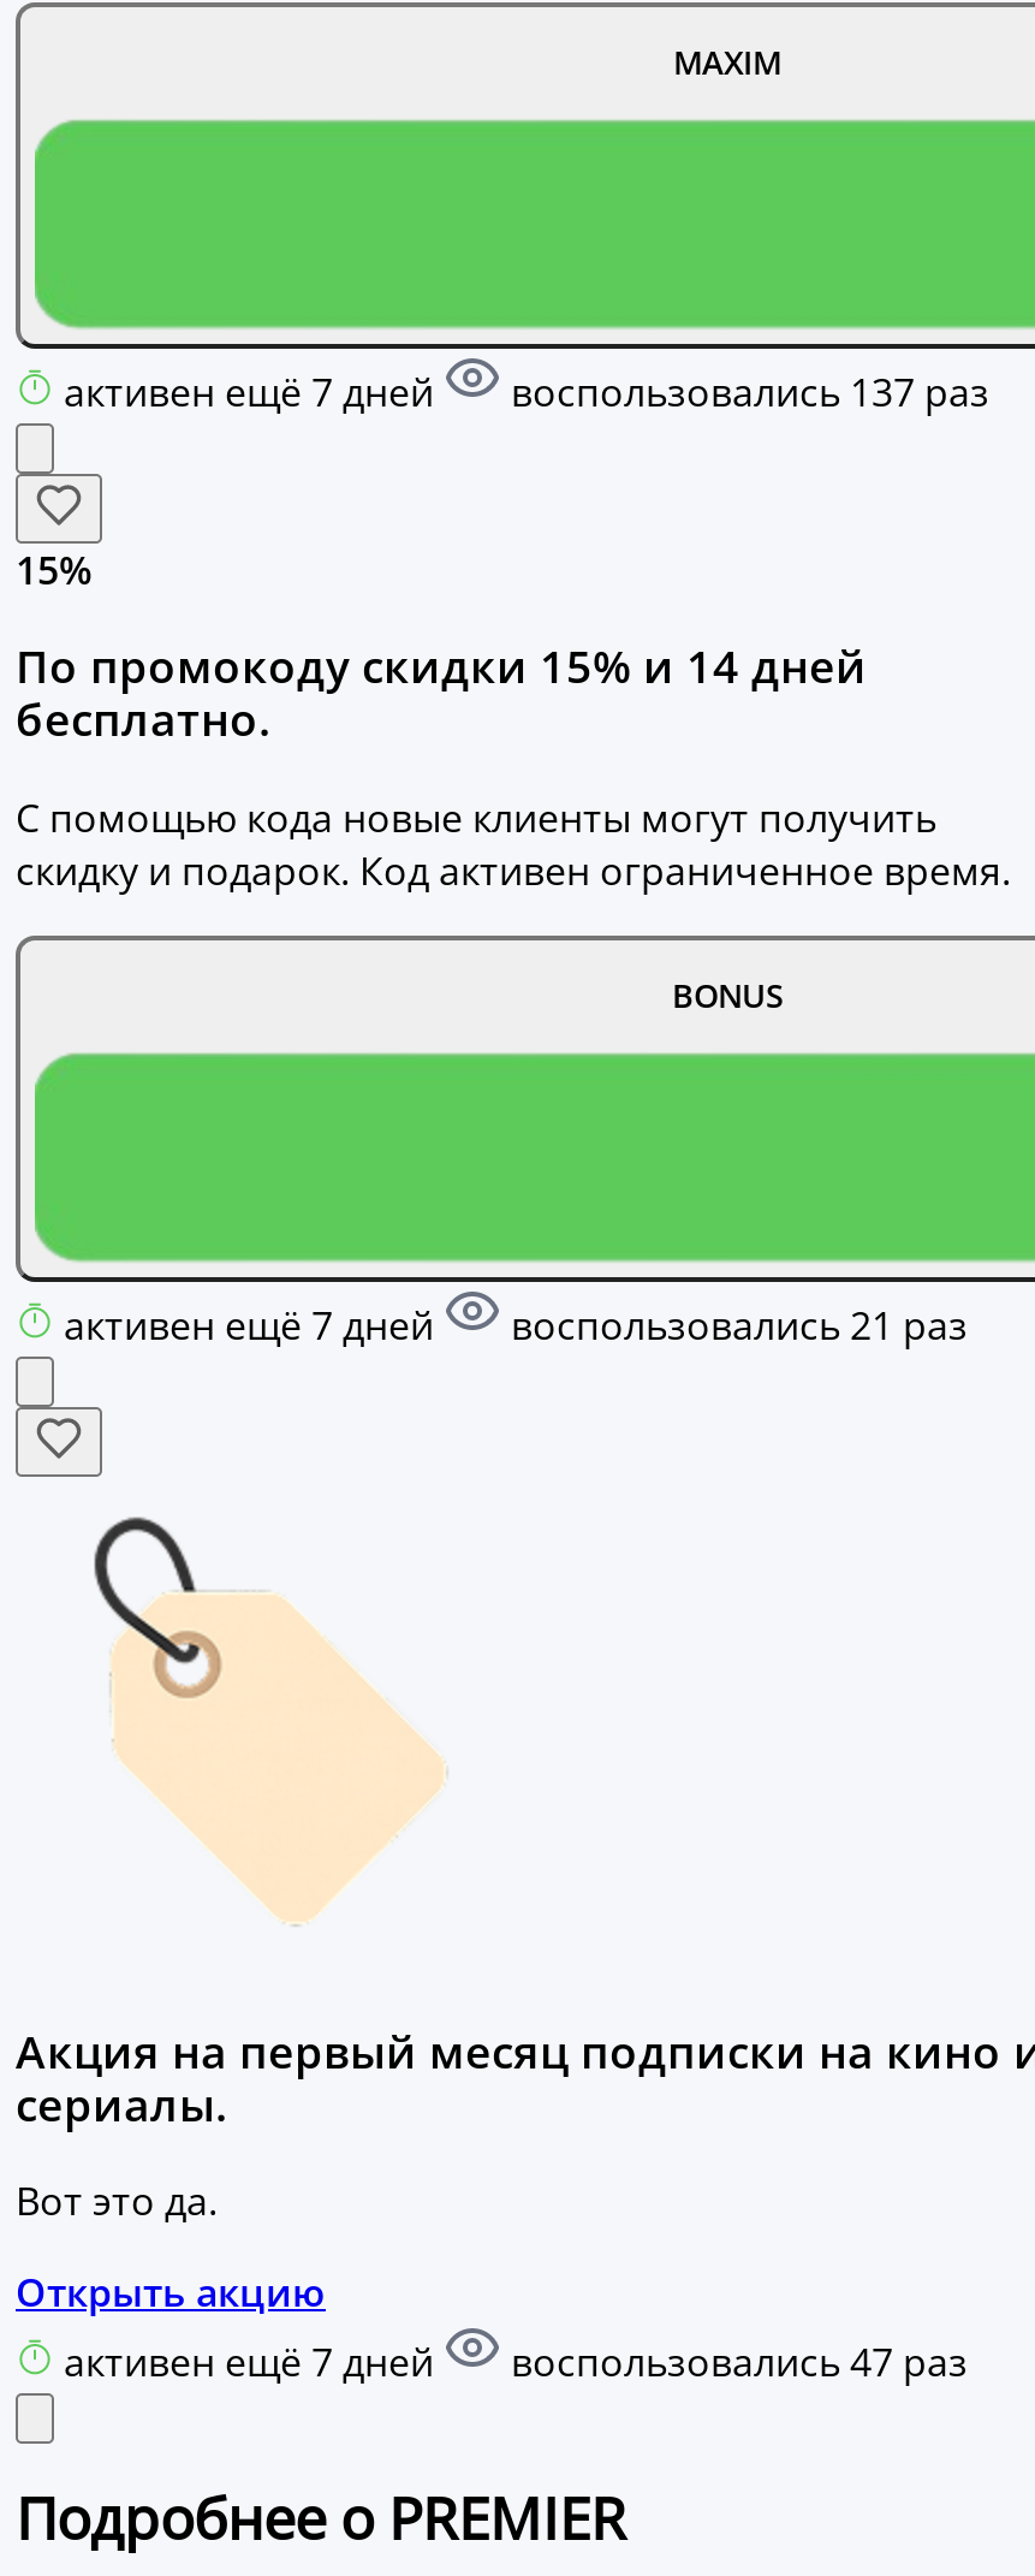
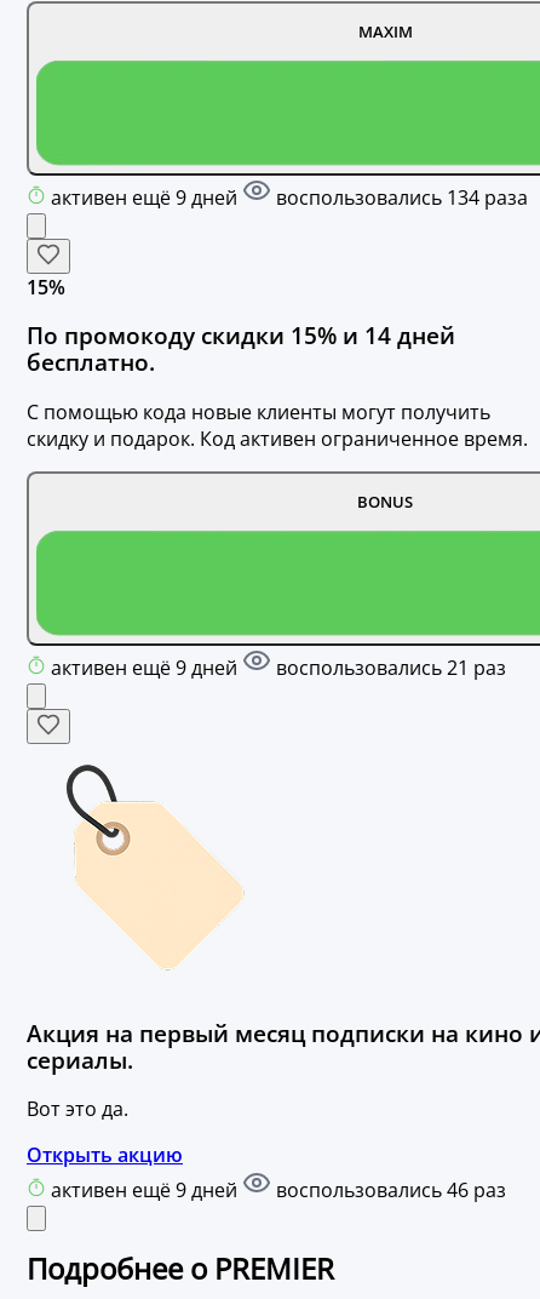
[64,365,444,418] активен ещё 7 дней -> [51,184,242,210] активен ещё 9 дней
[501,365,989,418] воспользовались 137 раз -> [271,184,528,210] воспользовались 134 раза
[64,1298,444,1351] активен ещё 7 дней -> [51,654,242,681] активен ещё 9 дней
[64,2336,444,2389] активен ещё 7 дней -> [51,1177,242,1204] активен ещё 9 дней
[501,2336,968,2389] воспользовались 47 раз -> [271,1177,506,1204] воспользовались 46 раз

